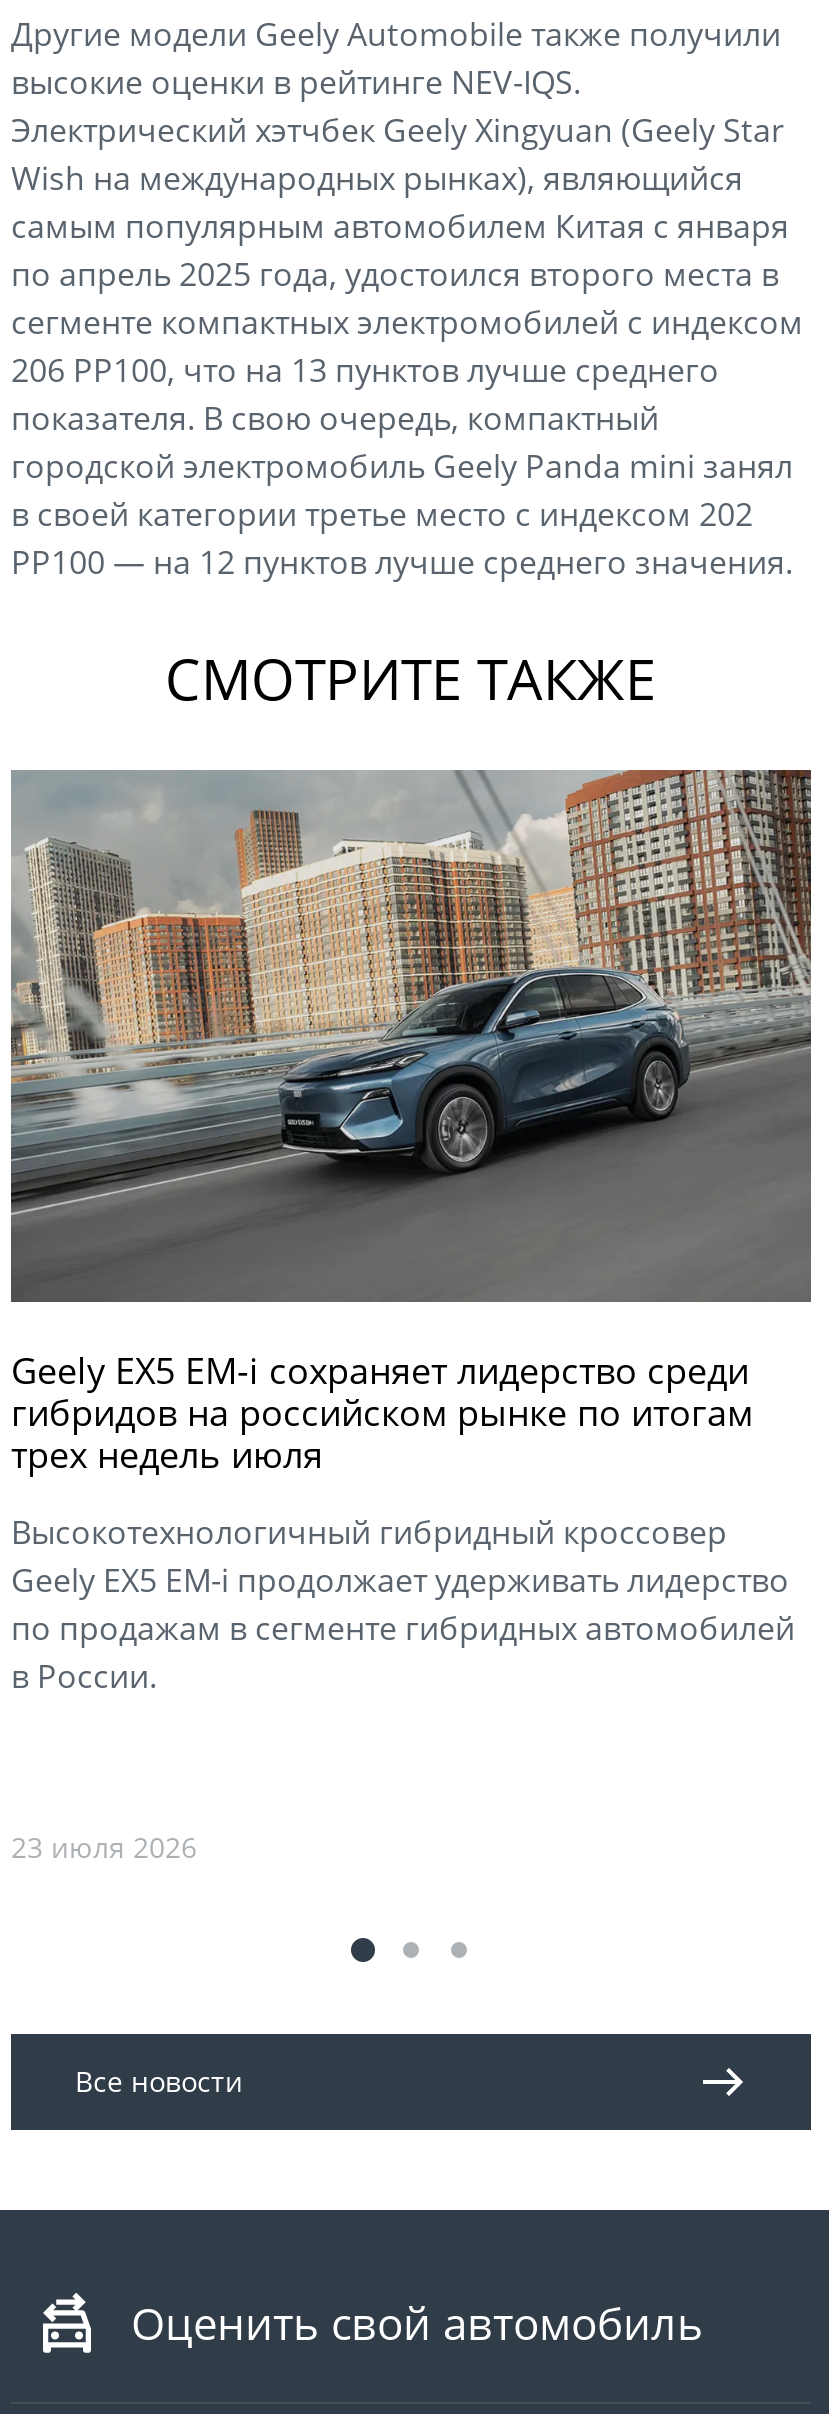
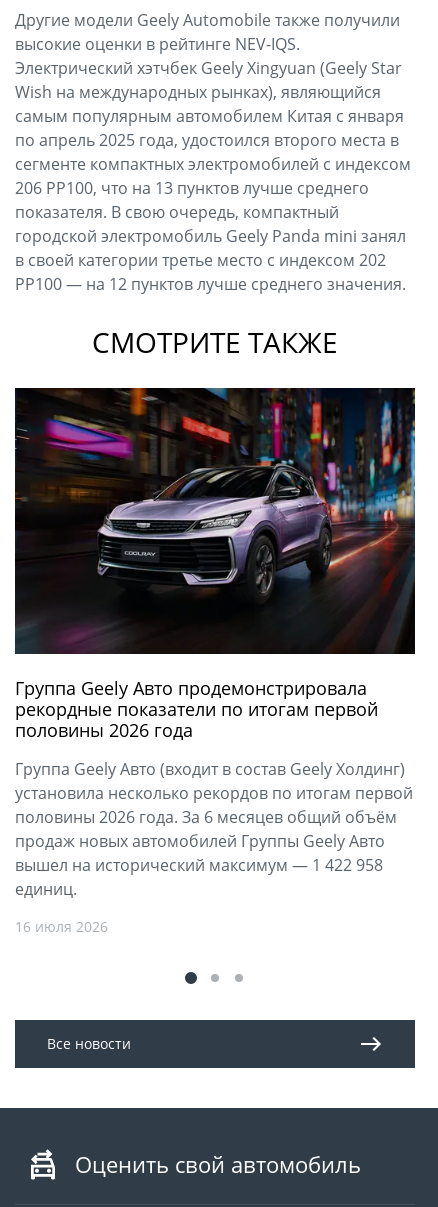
[9,768,813,1479] [image] | Geely EX5 EM-i сохраняет лидерство среди | гибридов на российском рынке по итогам | трех недель июля -> [14,387,416,742] [image] | Группа Geely Авто продемонстрировала | рекордные показатели по итогам первой | половины 2026 года
[11,1511,795,1699] Высокотехнологичный гибридный кроссовер | Geely EX5 EM-i продолжает удерживать лидерство | по продажам в сегменте гибридных автомобилей | в России. -> [15,758,413,900] Группа Geely Авто (входит в состав Geely Холдинг) | установила несколько рекордов по итогам первой | половины 2026 года. За 6 месяцев общий объём | продаж новых автомобилей Группы Geely Авто | вышел на исторический максимум — 1 422 958 | единиц.
[11,1829,197,1867] 23 июля 2026 -> [15,917,108,936] 16 июля 2026

